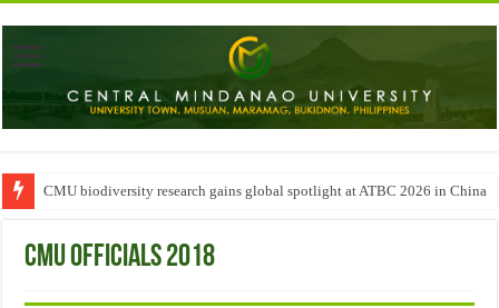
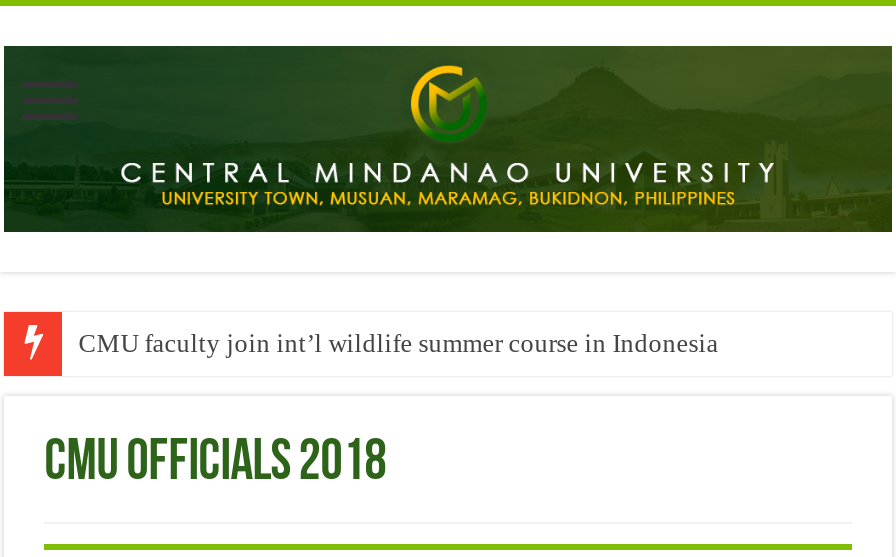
[44,182,487,198] CMU biodiversity research gains global spotlight at ATBC 2026 in China -> [78,327,718,357] CMU faculty join int’l wildlife summer course in Indonesia

